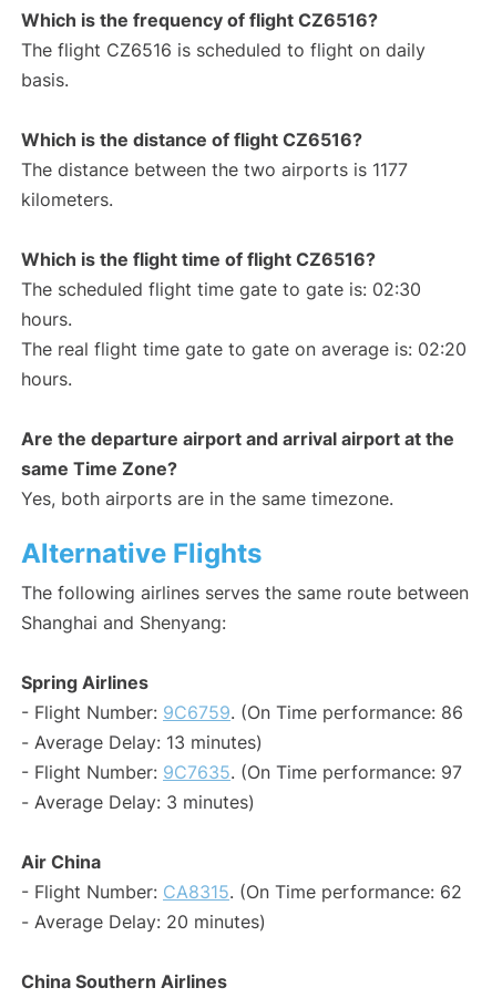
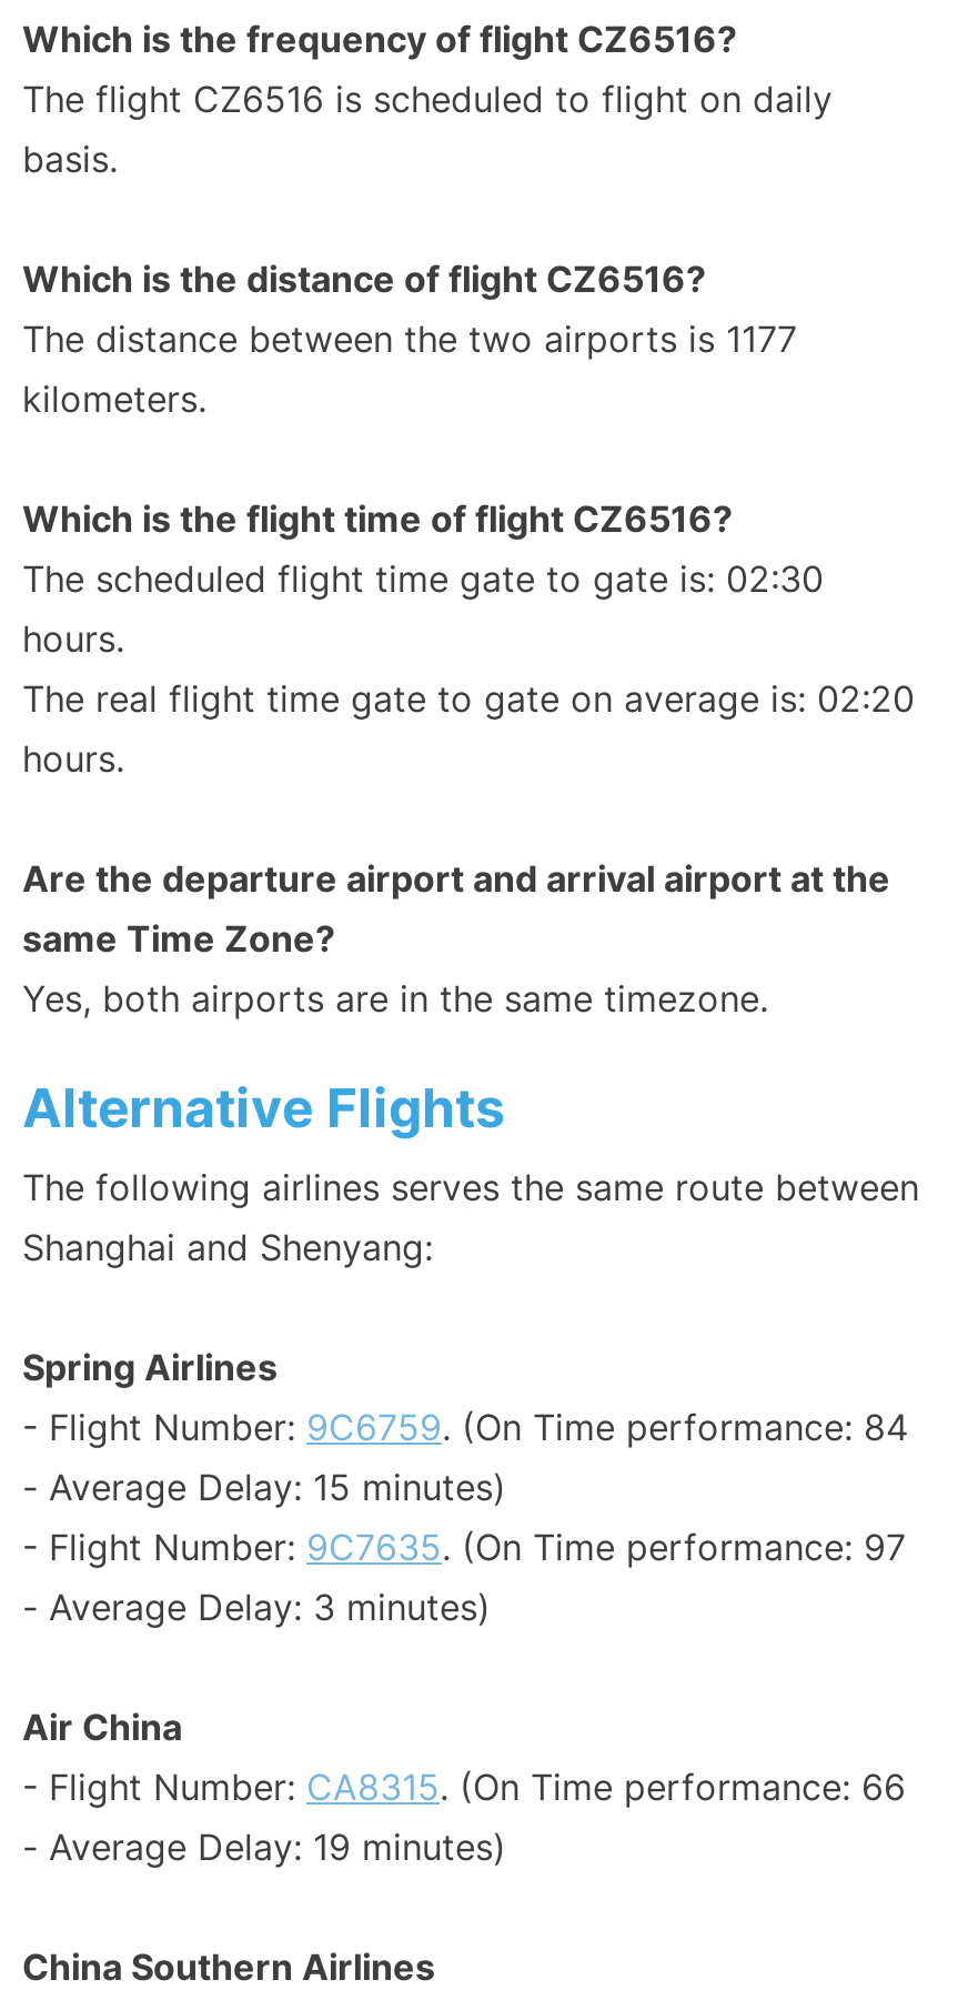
[21,702,463,724] - Flight Number: 9C6759. (On Time performance: 86 -> [22,1406,908,1450] - Flight Number: 9C6759. (On Time performance: 84
[21,732,263,754] - Average Delay: 13 minutes) -> [22,1466,506,1510] - Average Delay: 15 minutes)
[21,881,462,903] - Flight Number: CA8315. (On Time performance: 62 -> [22,1766,906,1810] - Flight Number: CA8315. (On Time performance: 66
[21,911,266,933] - Average Delay: 20 minutes) -> [22,1826,506,1870] - Average Delay: 19 minutes)

